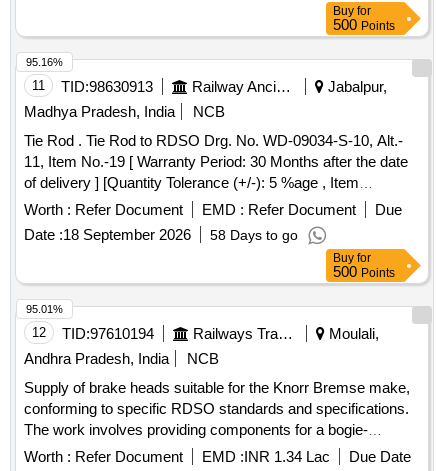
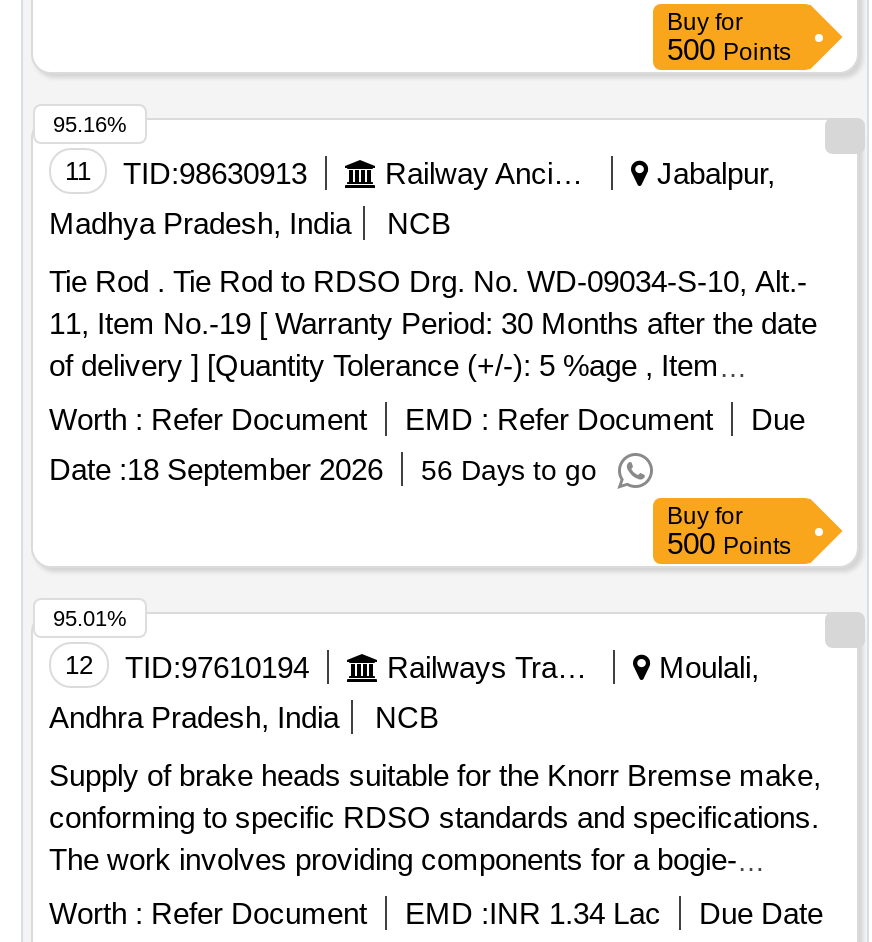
[24,226,298,243] Date : 18 September 2026 58 Days to go -> [49,452,597,486] Date : 18 September 2026 56 Days to go

